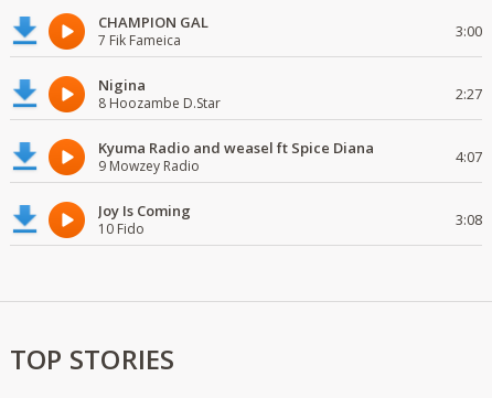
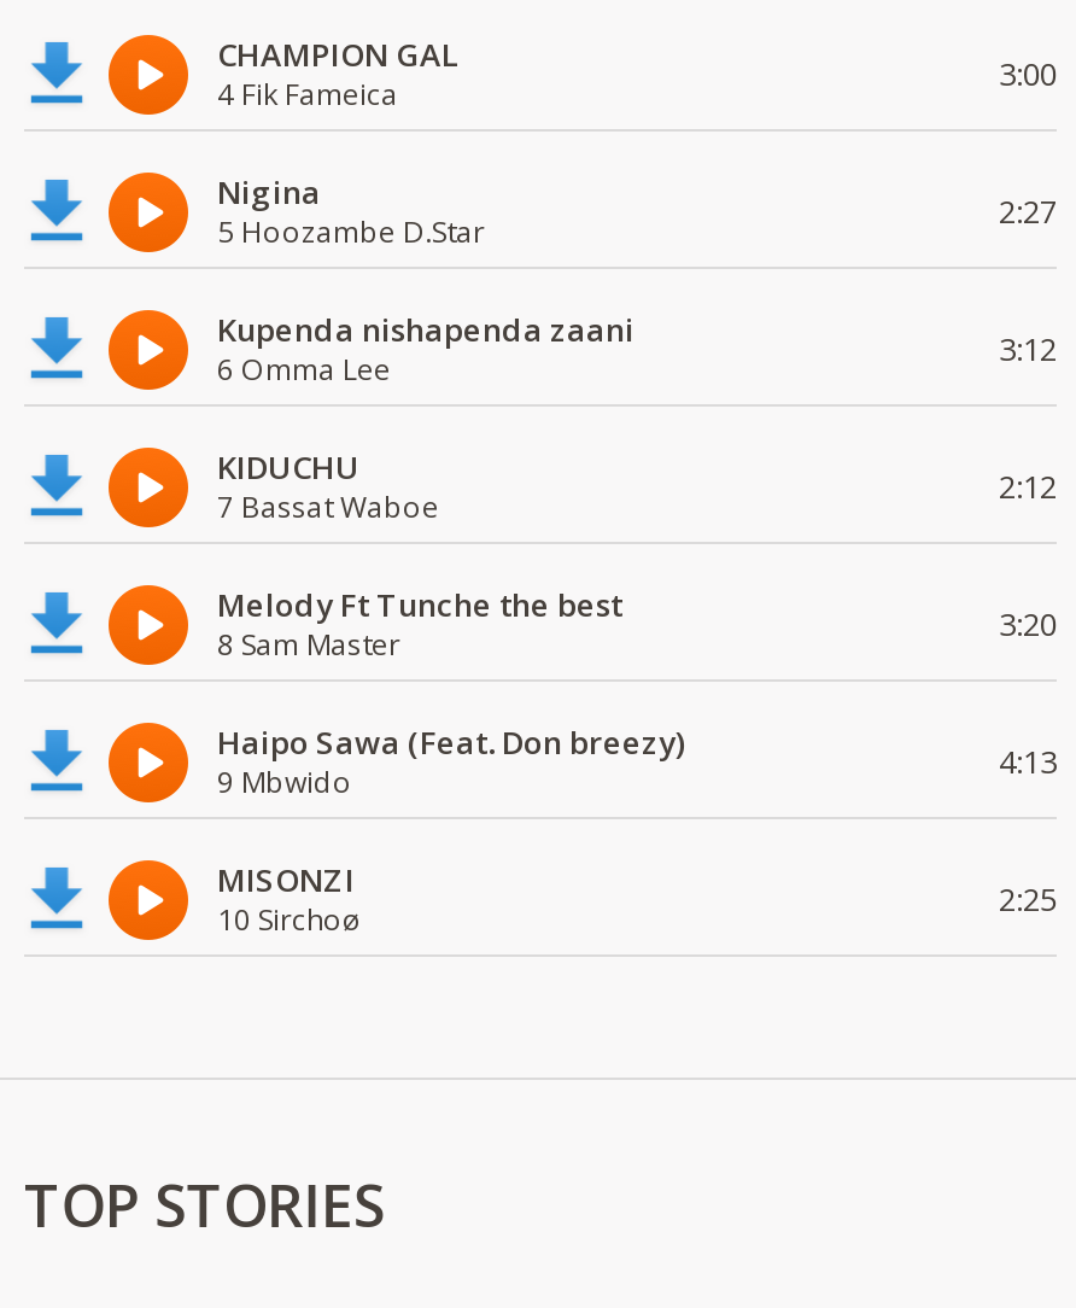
[98,31,181,50] 7 Fik Fameica -> [217,74,398,115] 4 Fik Fameica
[98,94,221,112] 8 Hoozambe D.Star -> [217,211,485,252] 5 Hoozambe D.Star
[98,138,482,238] Kyuma Radio and weasel ft Spice Diana | 9 Mowzey Radio | 4:07 | Joy Is Coming | 10 Fido | 3:08 -> [217,308,1057,940] Kupenda nishapenda zaani | 6 Omma Lee | 3:12 | KIDUCHU | 7 Bassat Waboe | 2:12 | Melody Ft Tunche the best | 8 Sam Master | 3:20 | Haipo Sawa (Feat. Don breezy) | 9 Mbwido | 4:13 | MISONZI | 10 Sirchoø | 2:25

